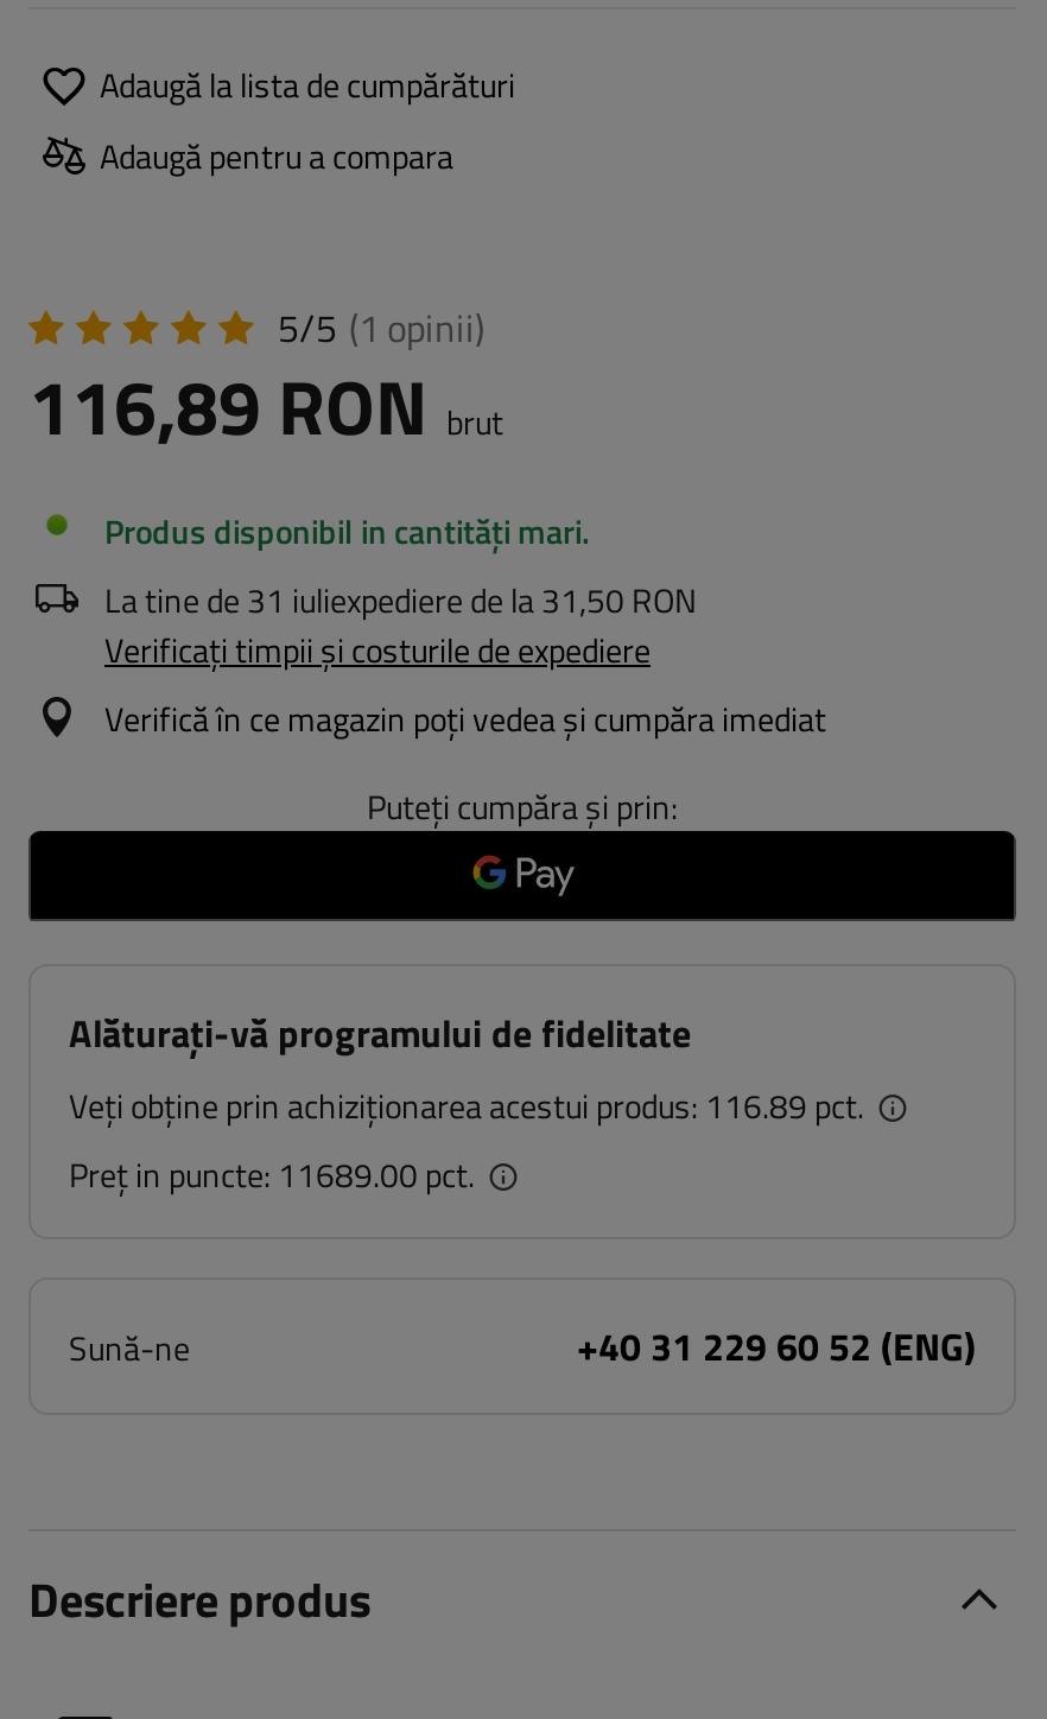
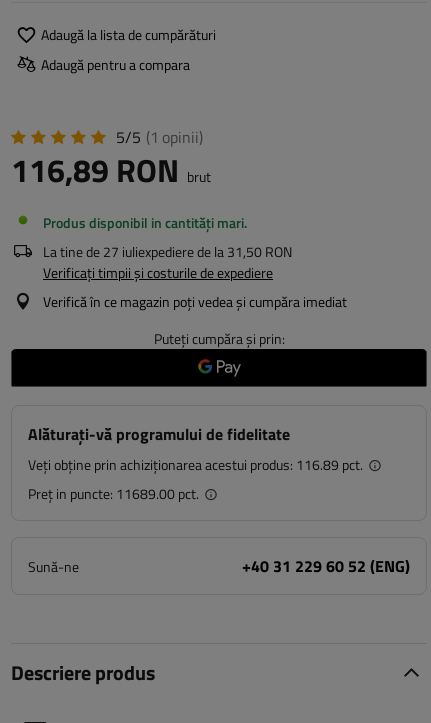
[104,575,696,624] La tine de 31 iuliexpediere de la 31,50 RON -> [43,241,292,262] La tine de 27 iuliexpediere de la 31,50 RON

